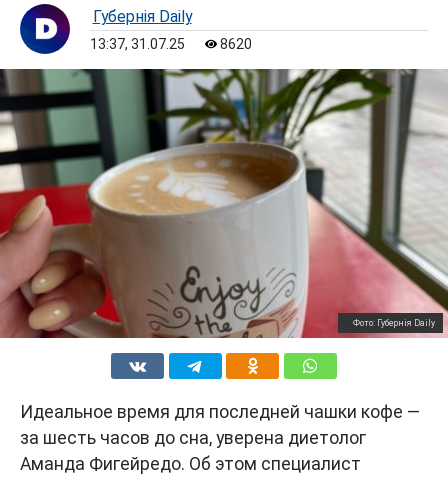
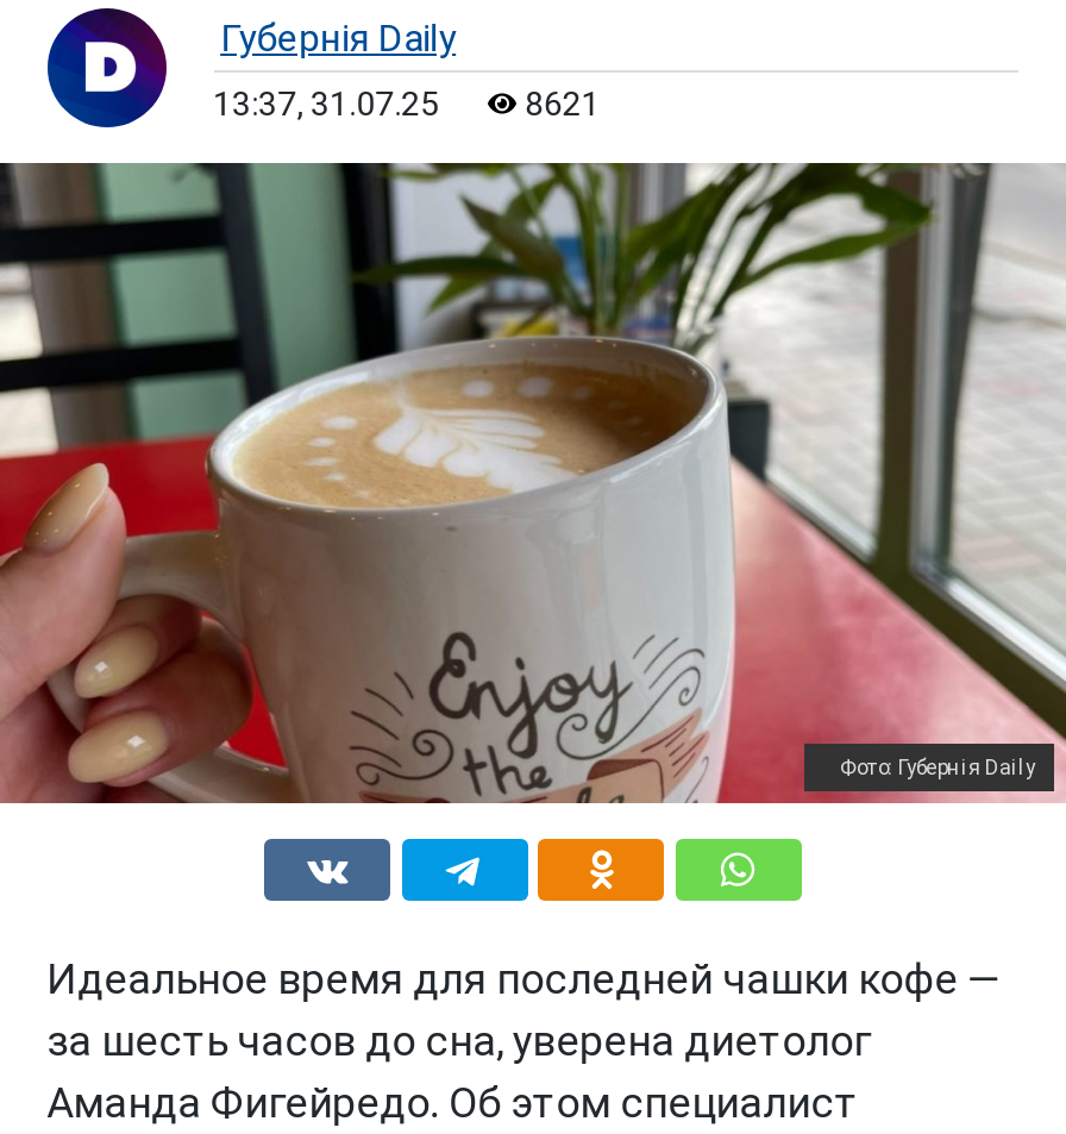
[217,36,252,52] 8620 -> [517,85,601,124] 8621

